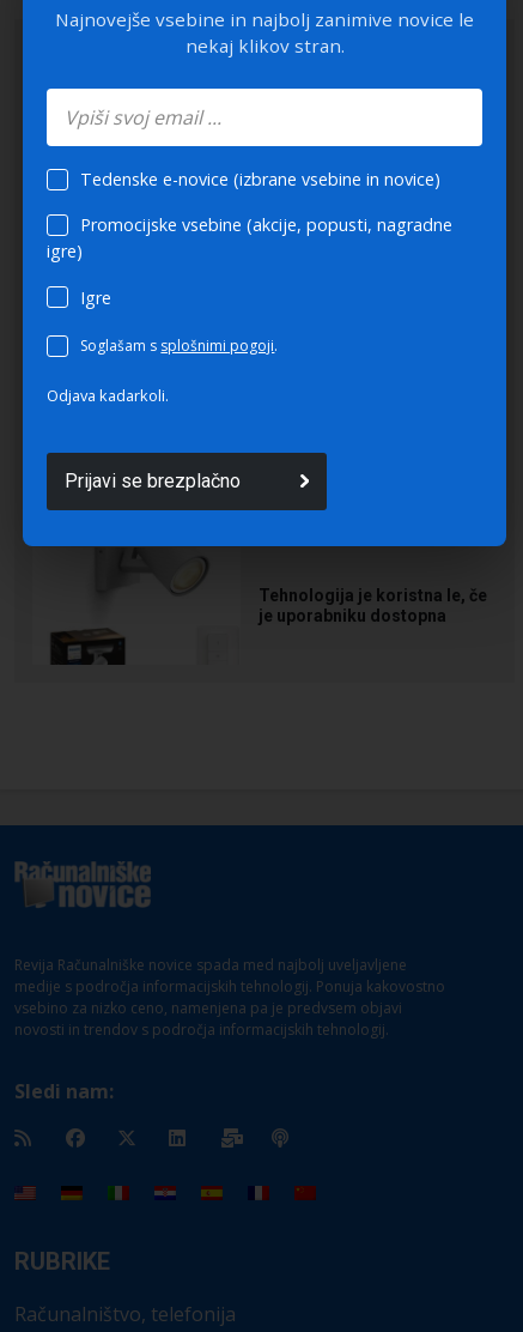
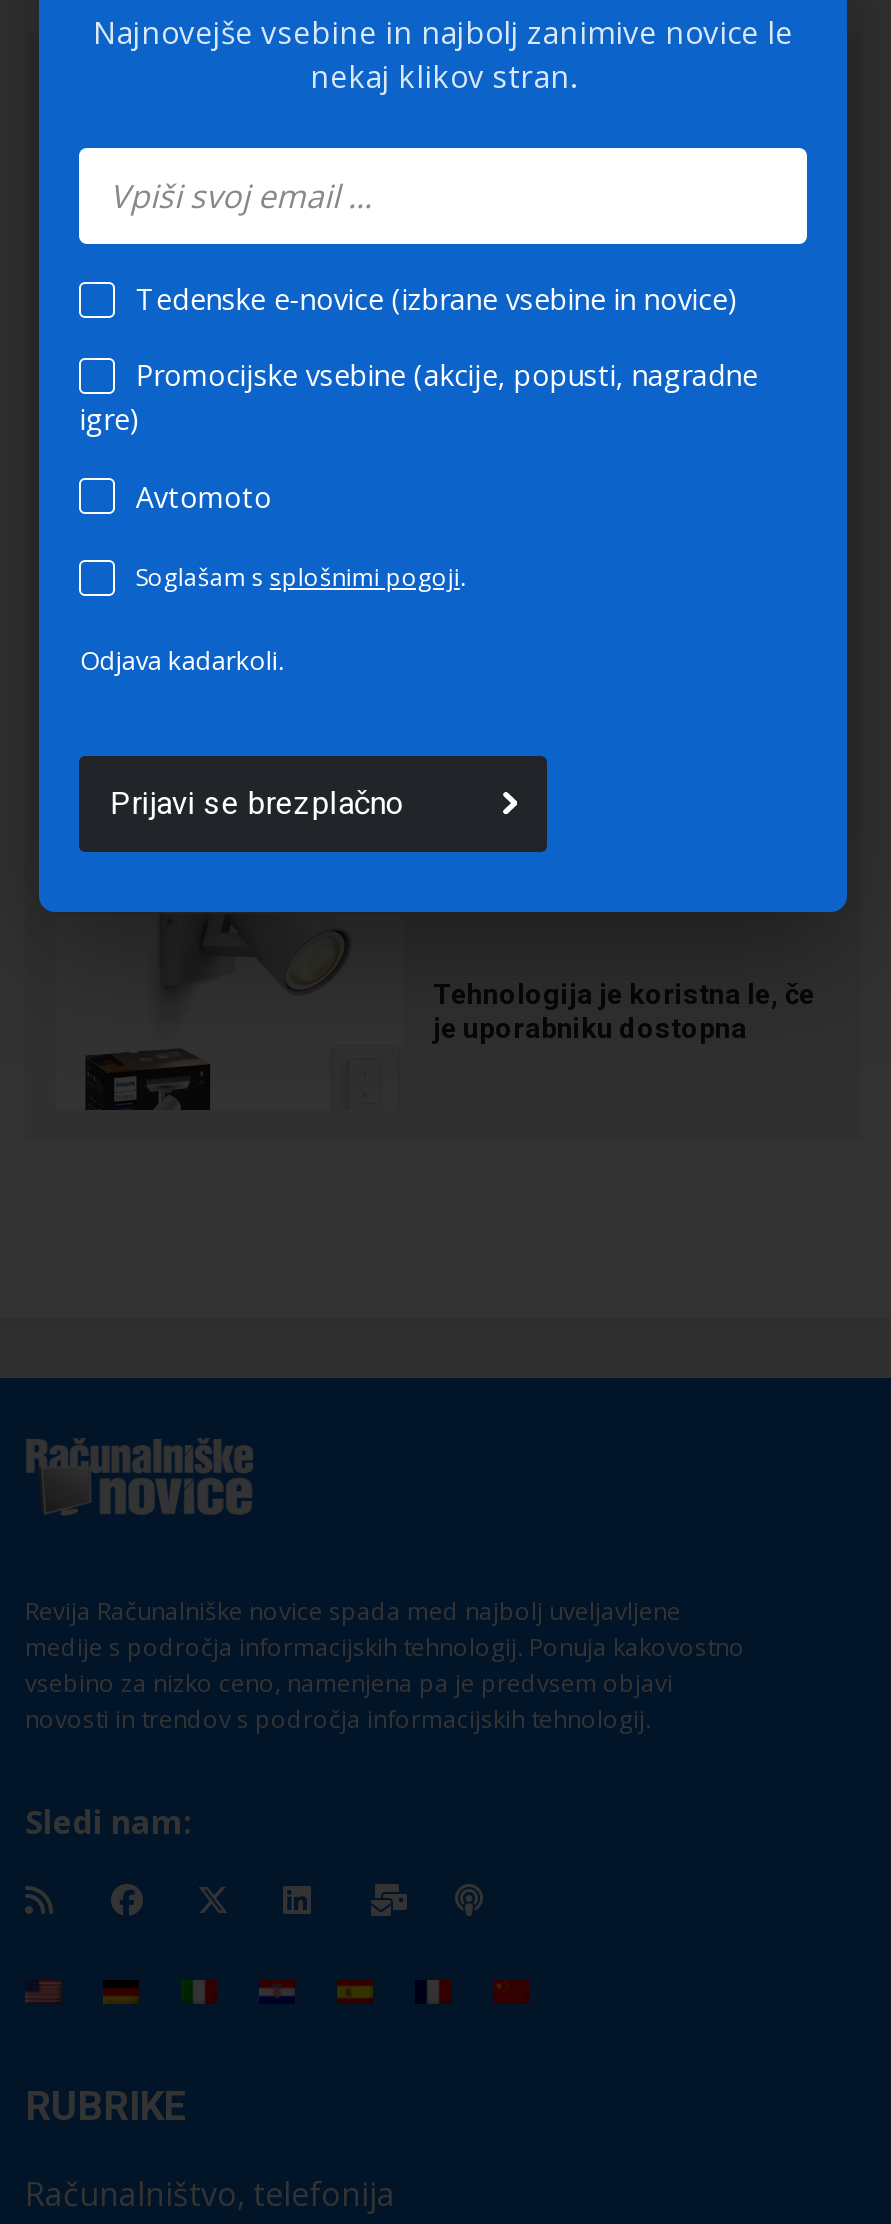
[81,286,112,309] Igre -> [136,477,272,515] Avtomoto

